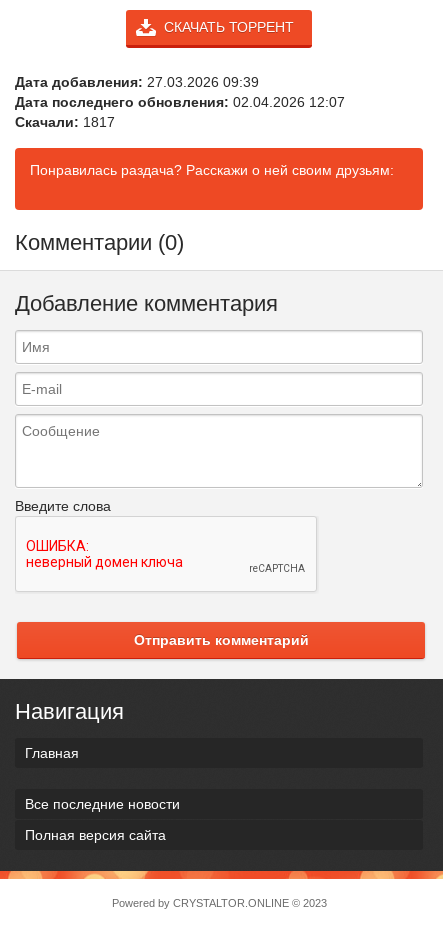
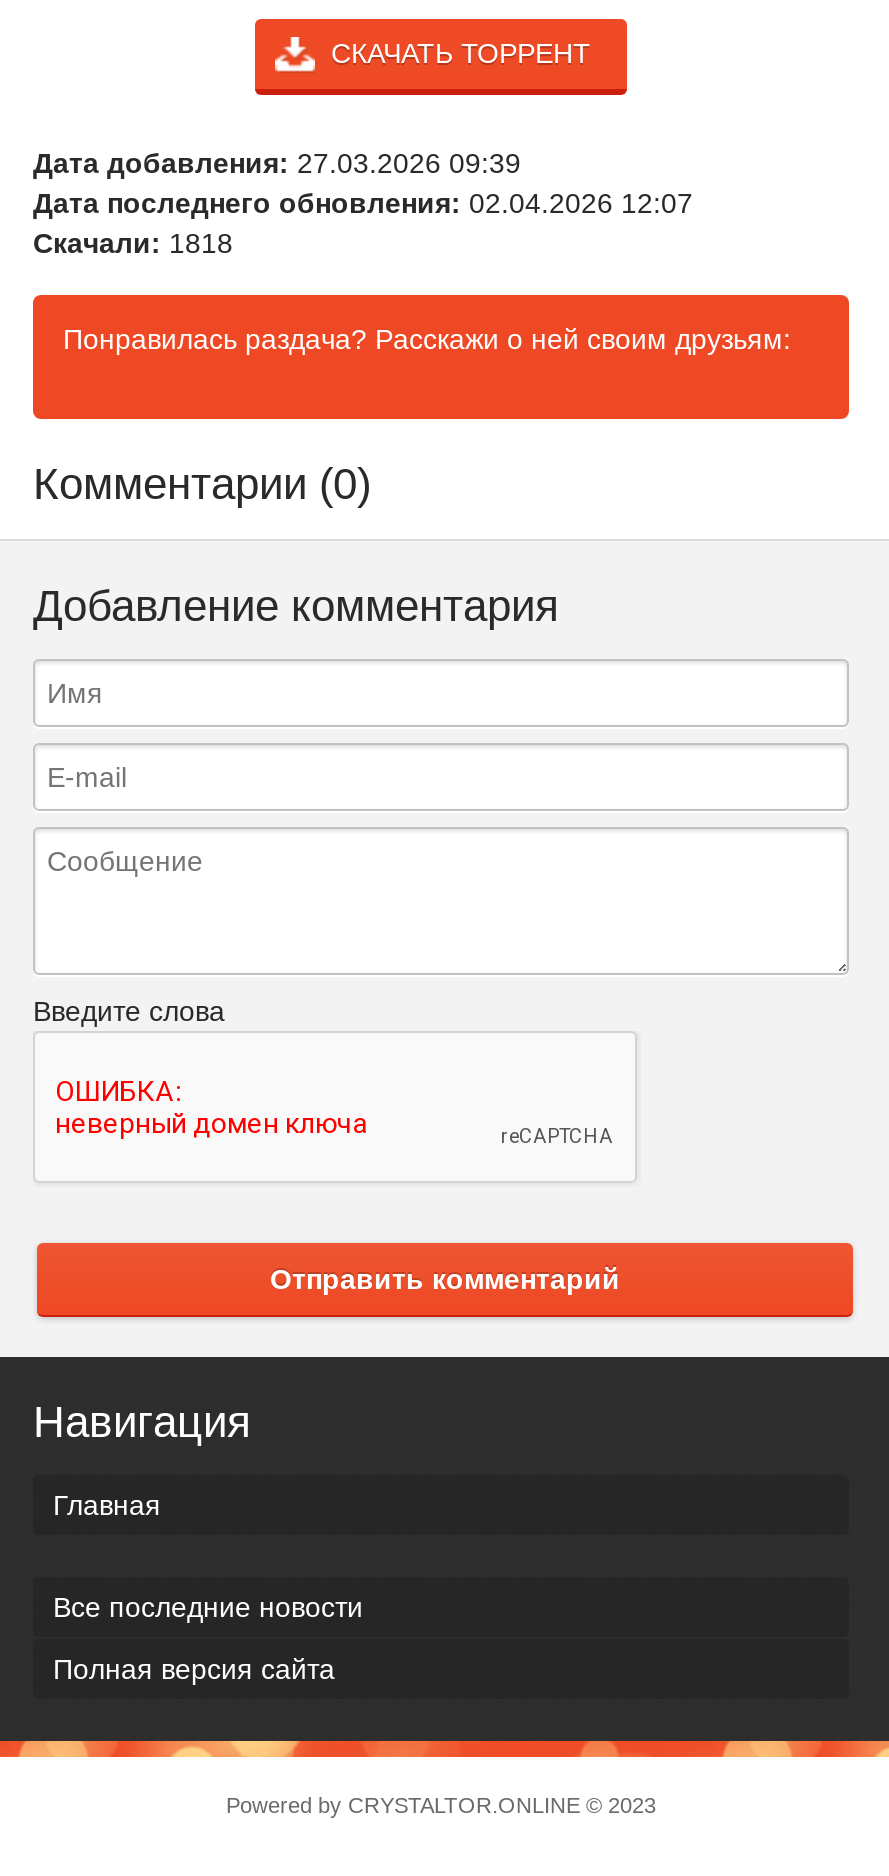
[15,114,115,130] Скачали: 1817 -> [33,227,233,259] Скачали: 1818

